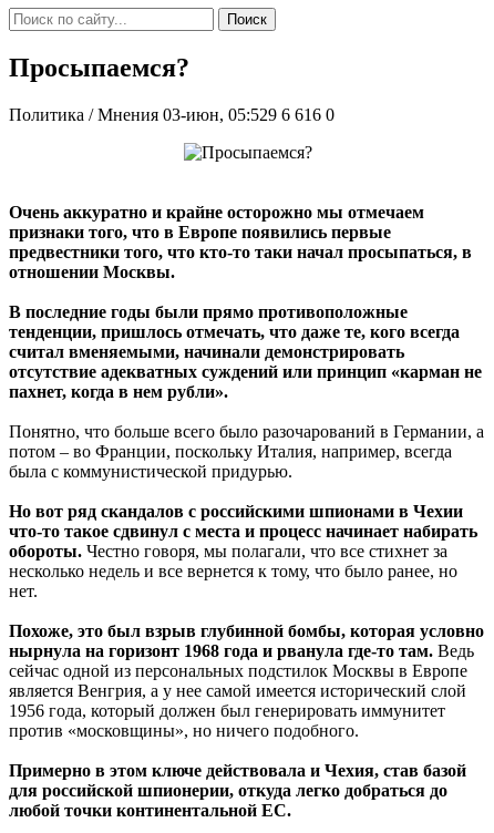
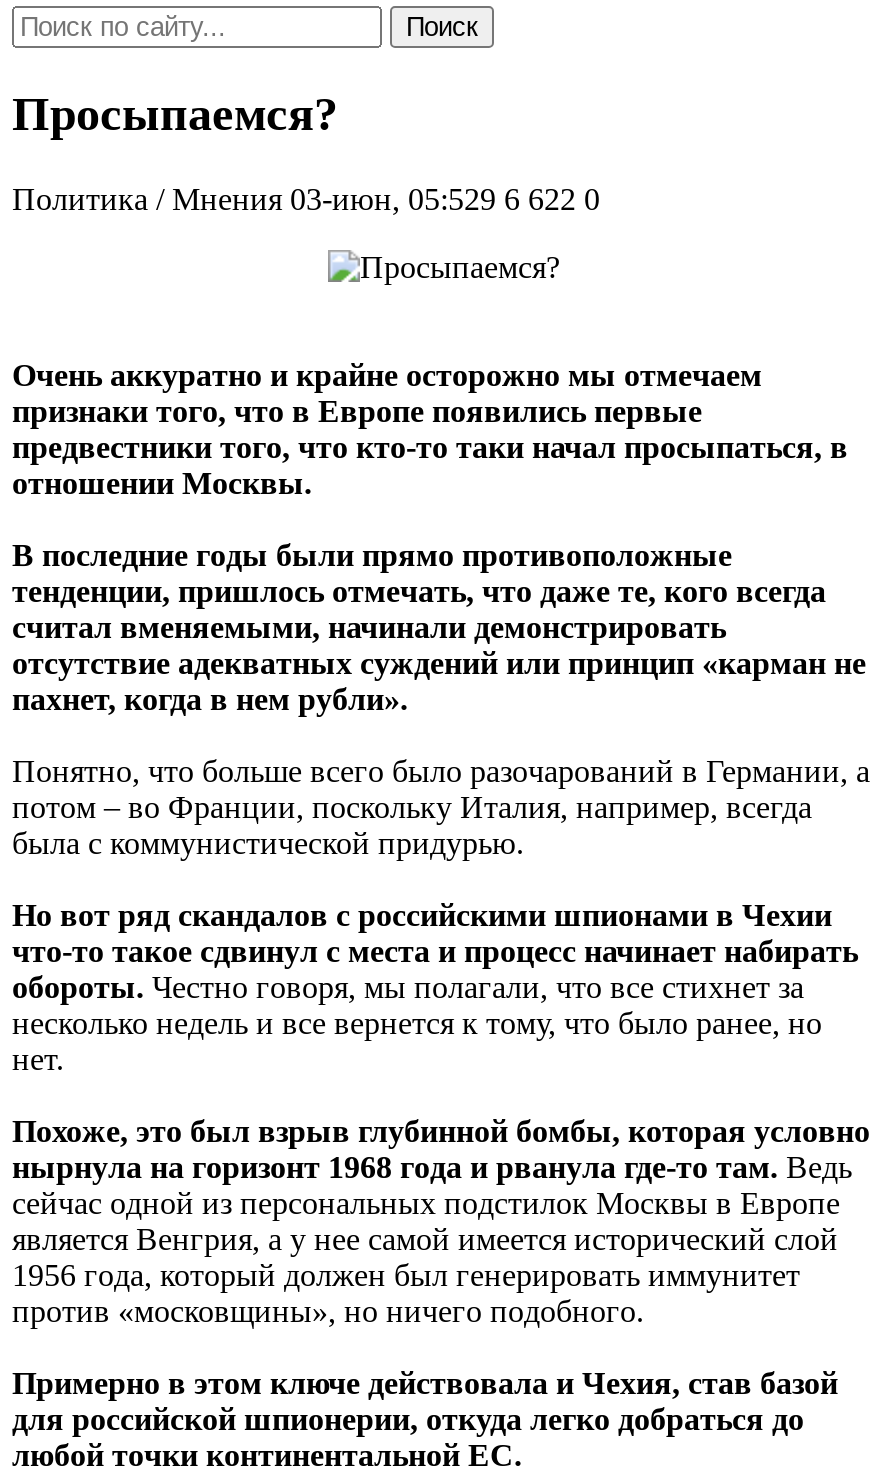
[9,105,335,124] Политика / Мнения 03-июн, 05:529 6 616 0 -> [12,182,600,216] Политика / Мнения 03-июн, 05:529 6 622 0

